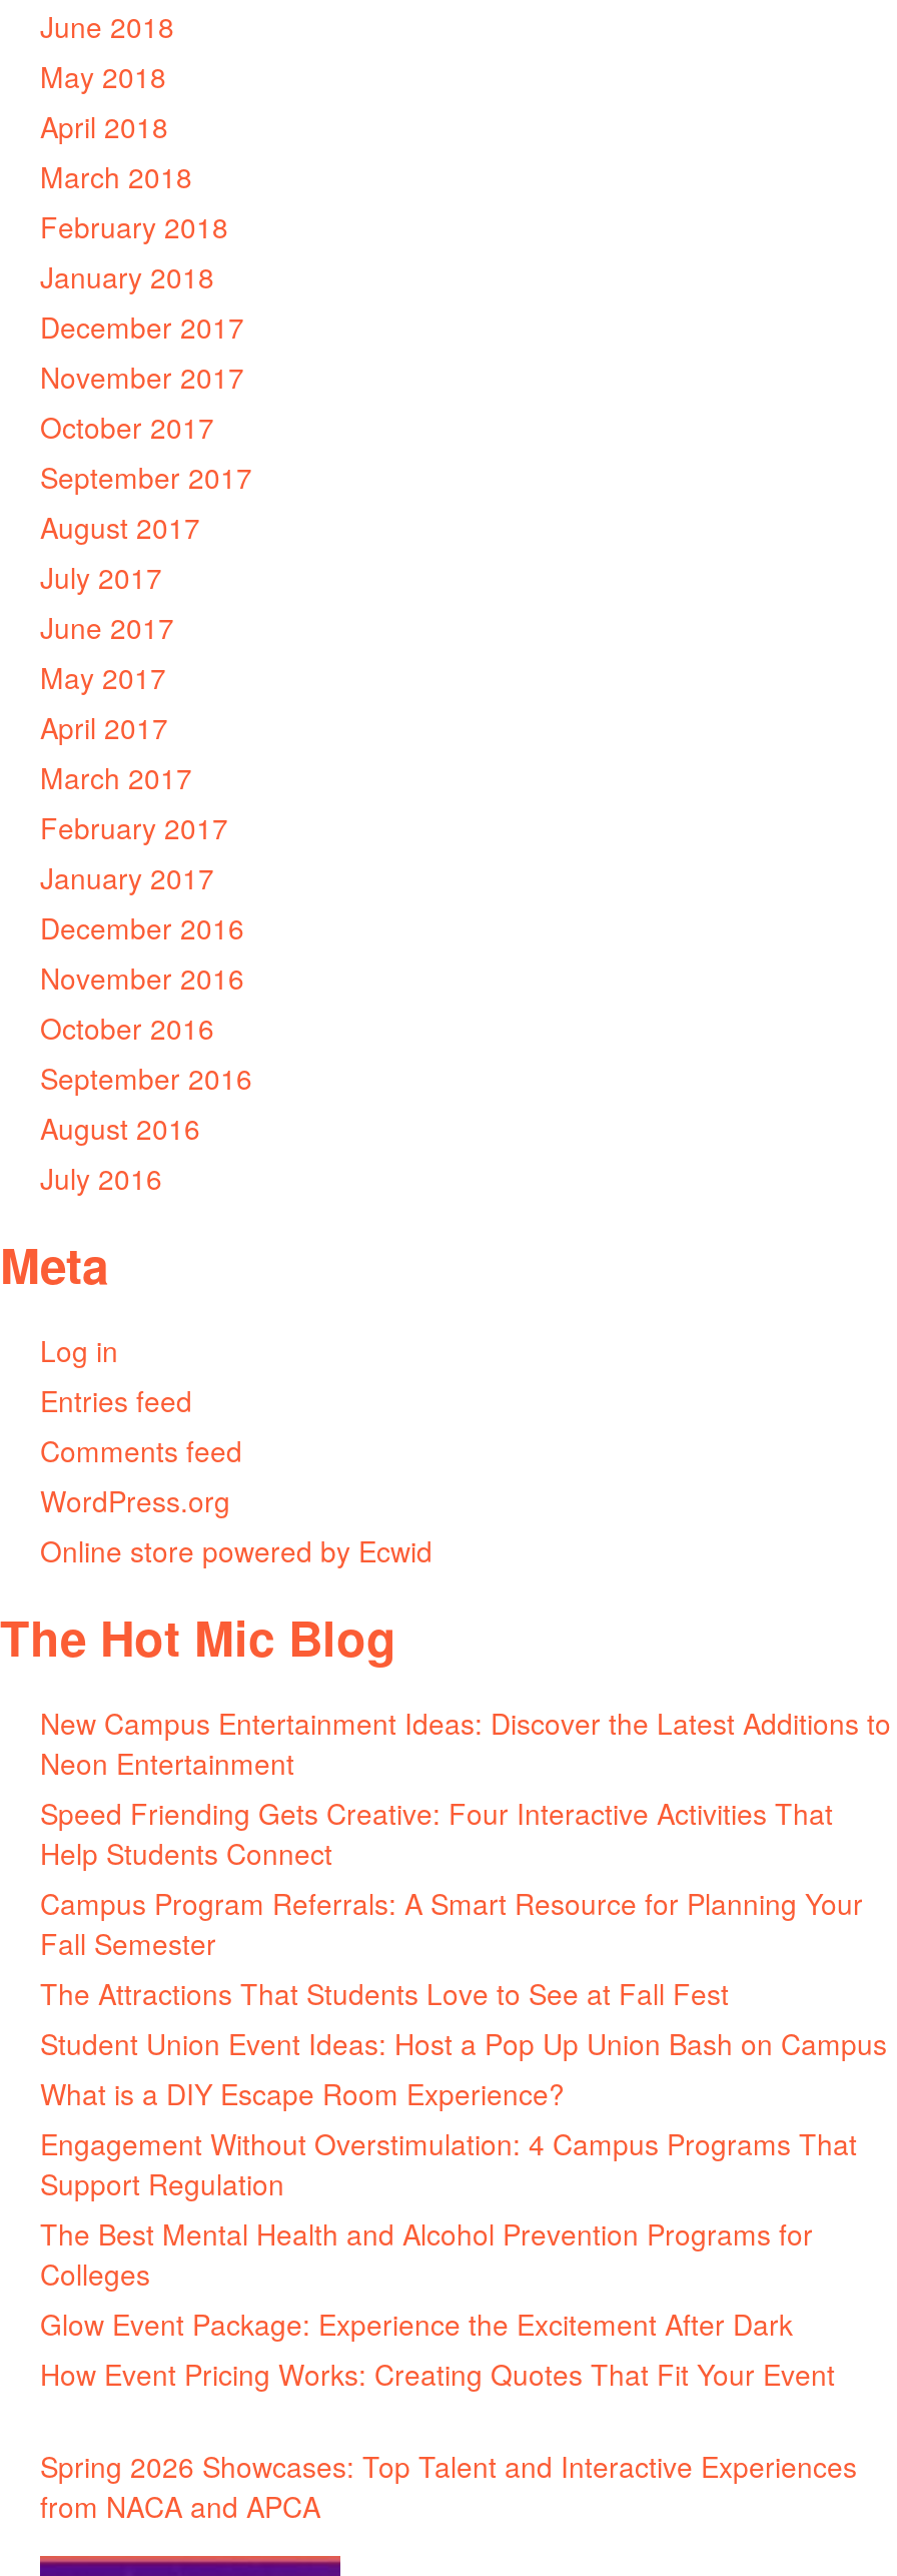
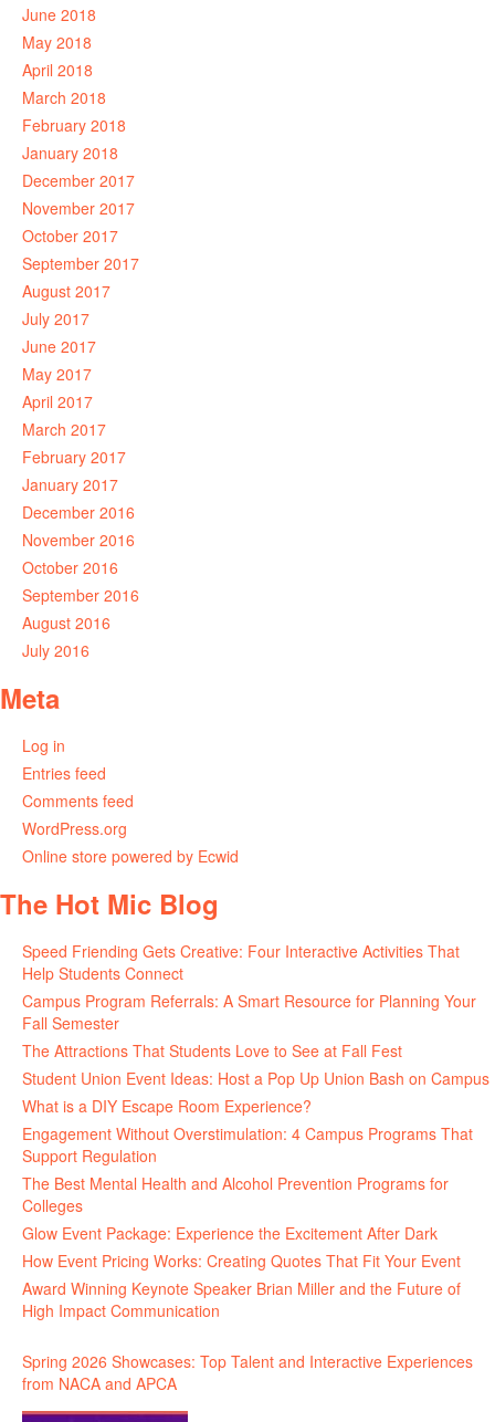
[40,1703,891,1783] New Campus Entertainment Ideas: Discover the Latest Additions to | Neon Entertainment -> none
moved [40,1793,887,2394] -> [22,940,489,1272]: Speed Friending Gets Creative: Four Interactive Activities That | Help Students Connect | Campus Program Referrals: A Smart Resource for Planning Your | ... | Glow Event Package: Experience the Excitement After Dark | How Event Pricing Works: Creating Quotes That Fit Your Event
none -> [22,1277,461,1321] Award Winning Keynote Speaker Brian Miller and the Future of | High Impact Communication

